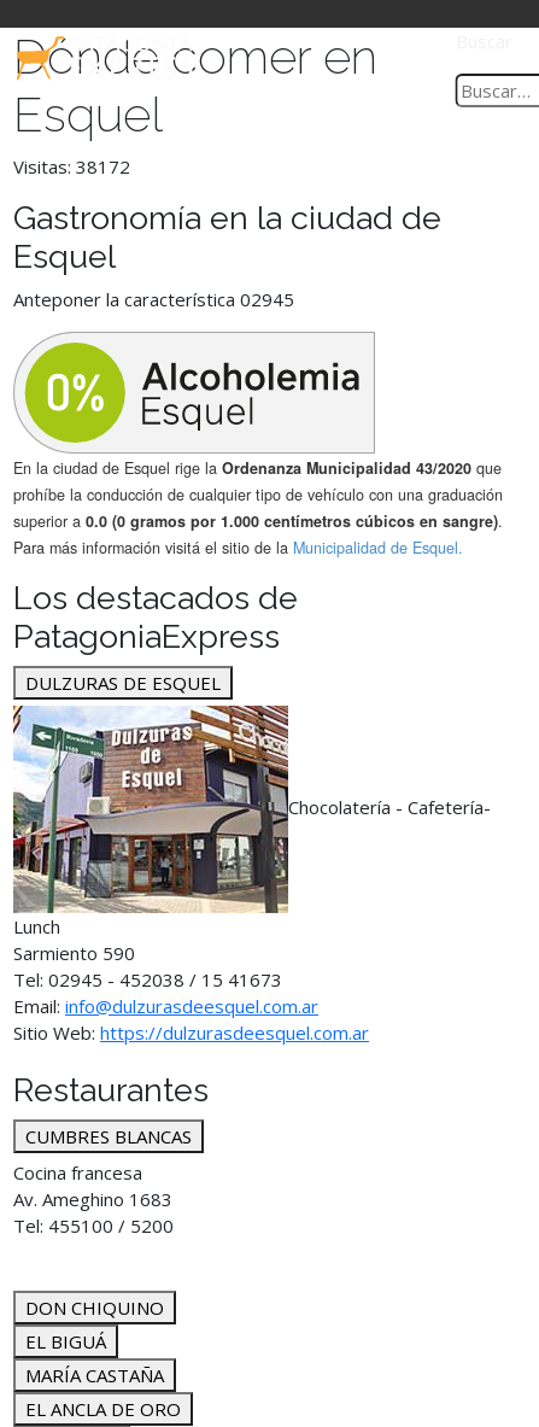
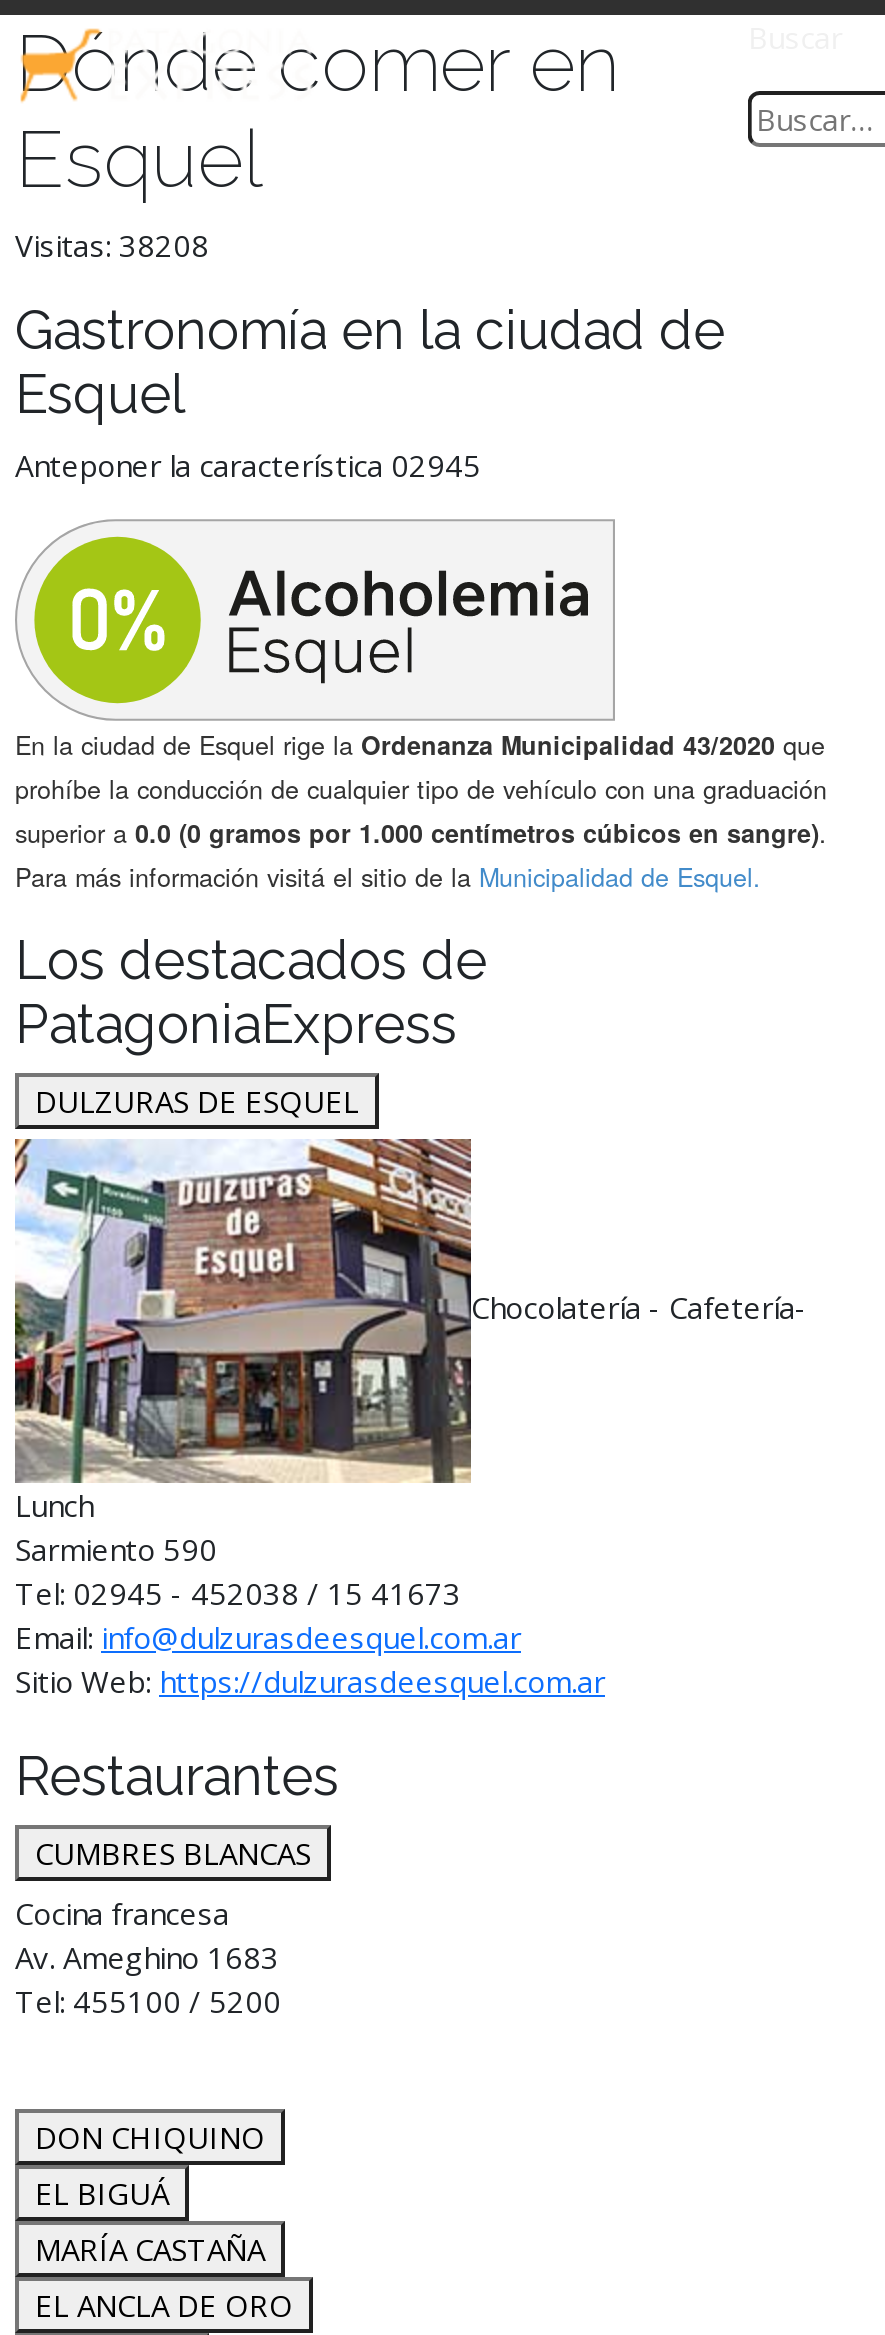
[13,154,130,179] Visitas: 38172 -> [15,225,209,265] Visitas: 38208

